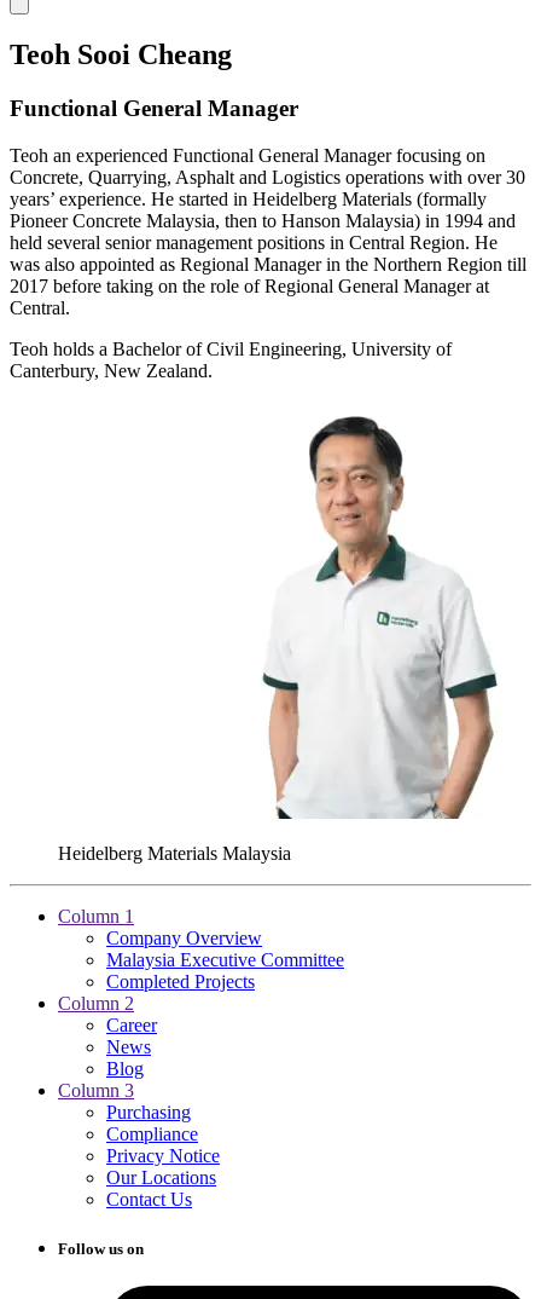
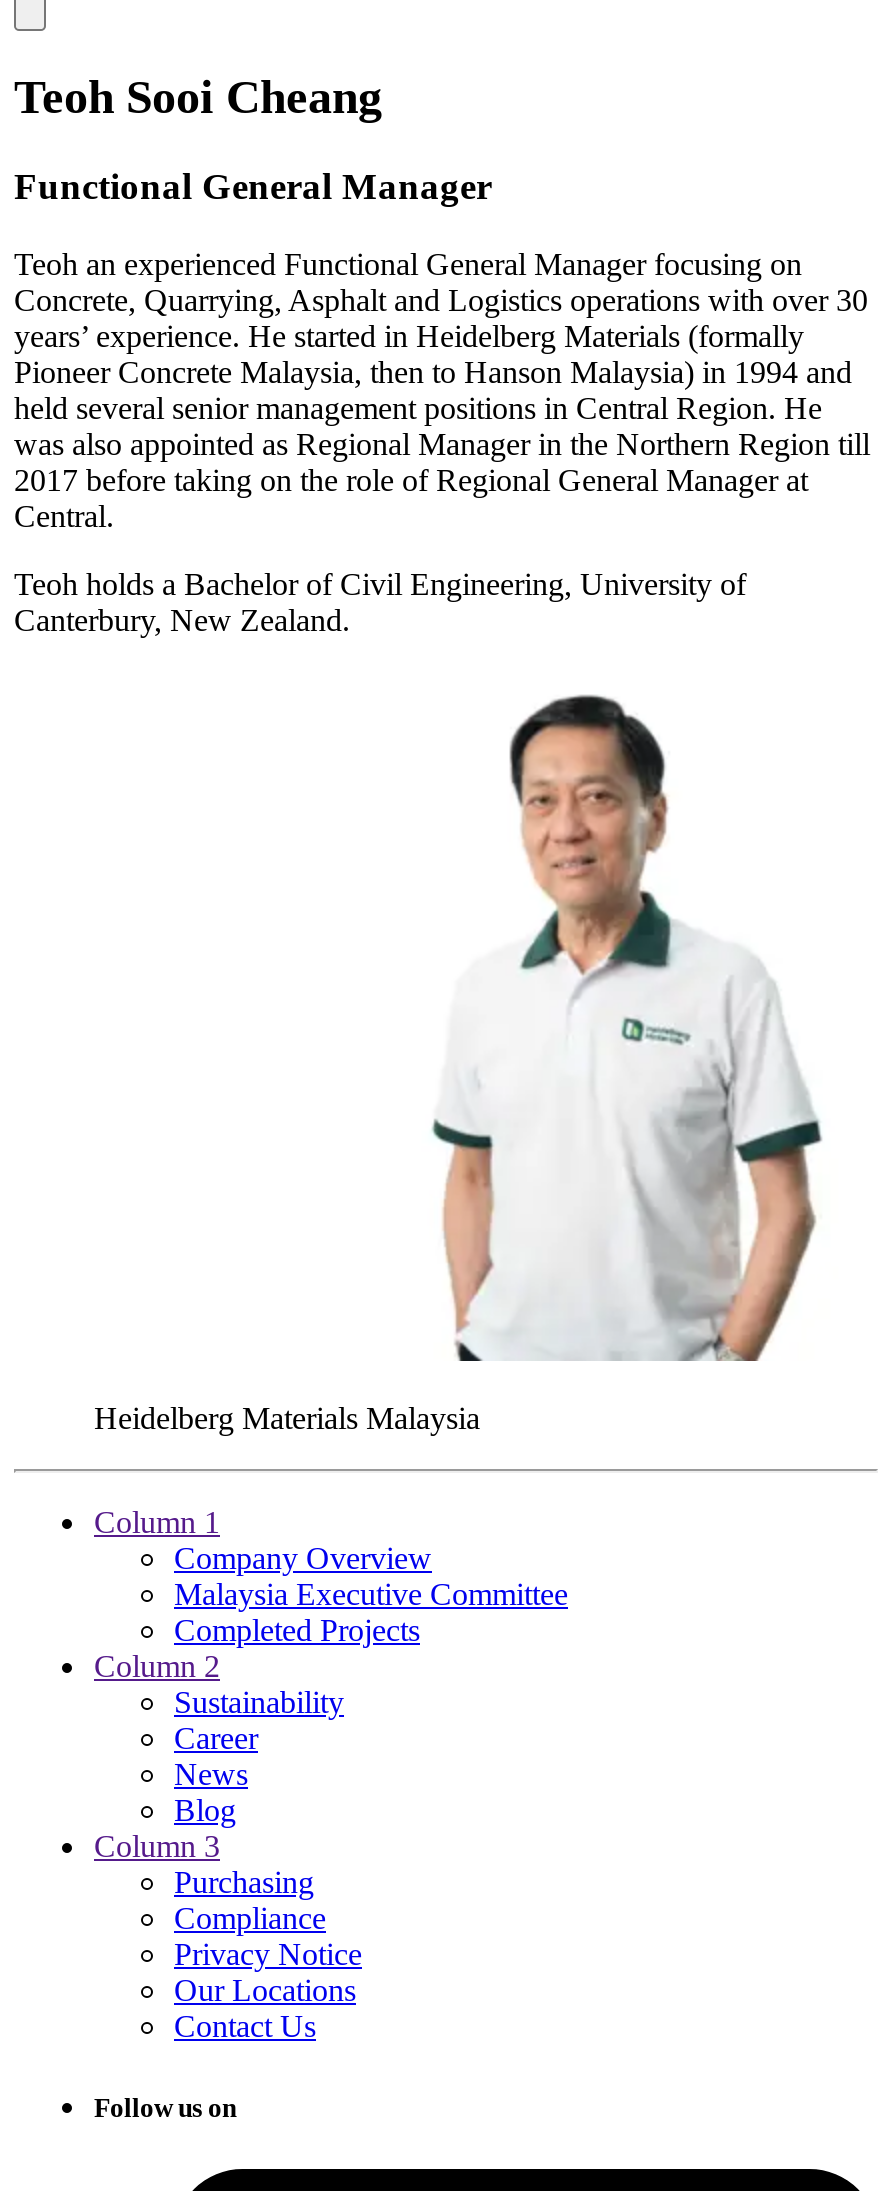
none -> [174,1685,344,1719] Sustainability

